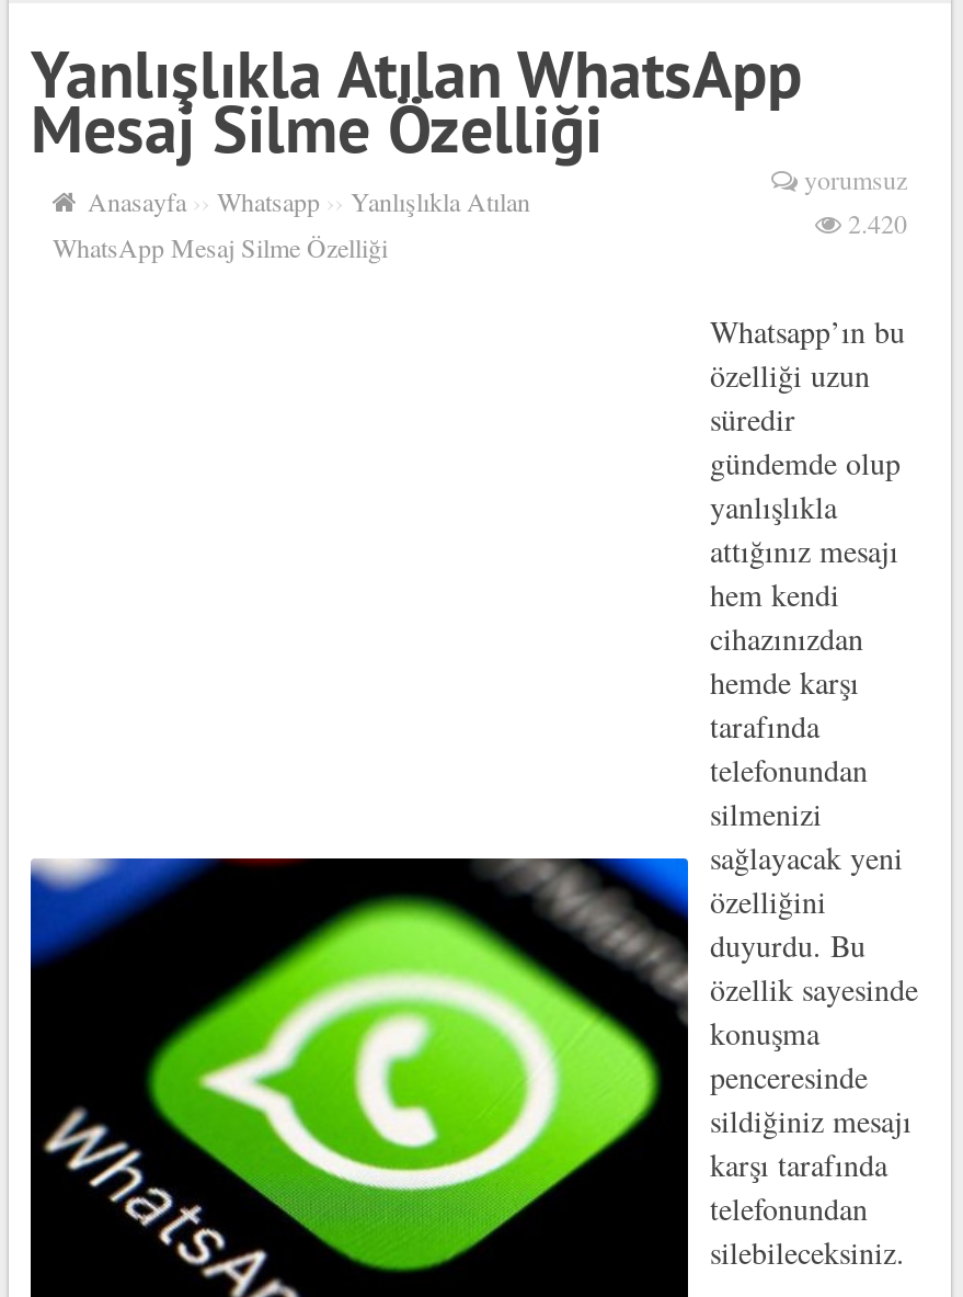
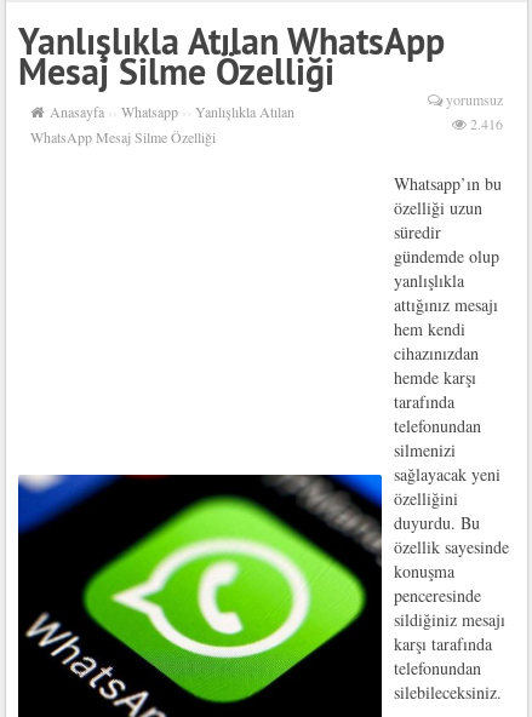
[841,205,907,240] 2.420 -> [467,114,503,133] 2.416

